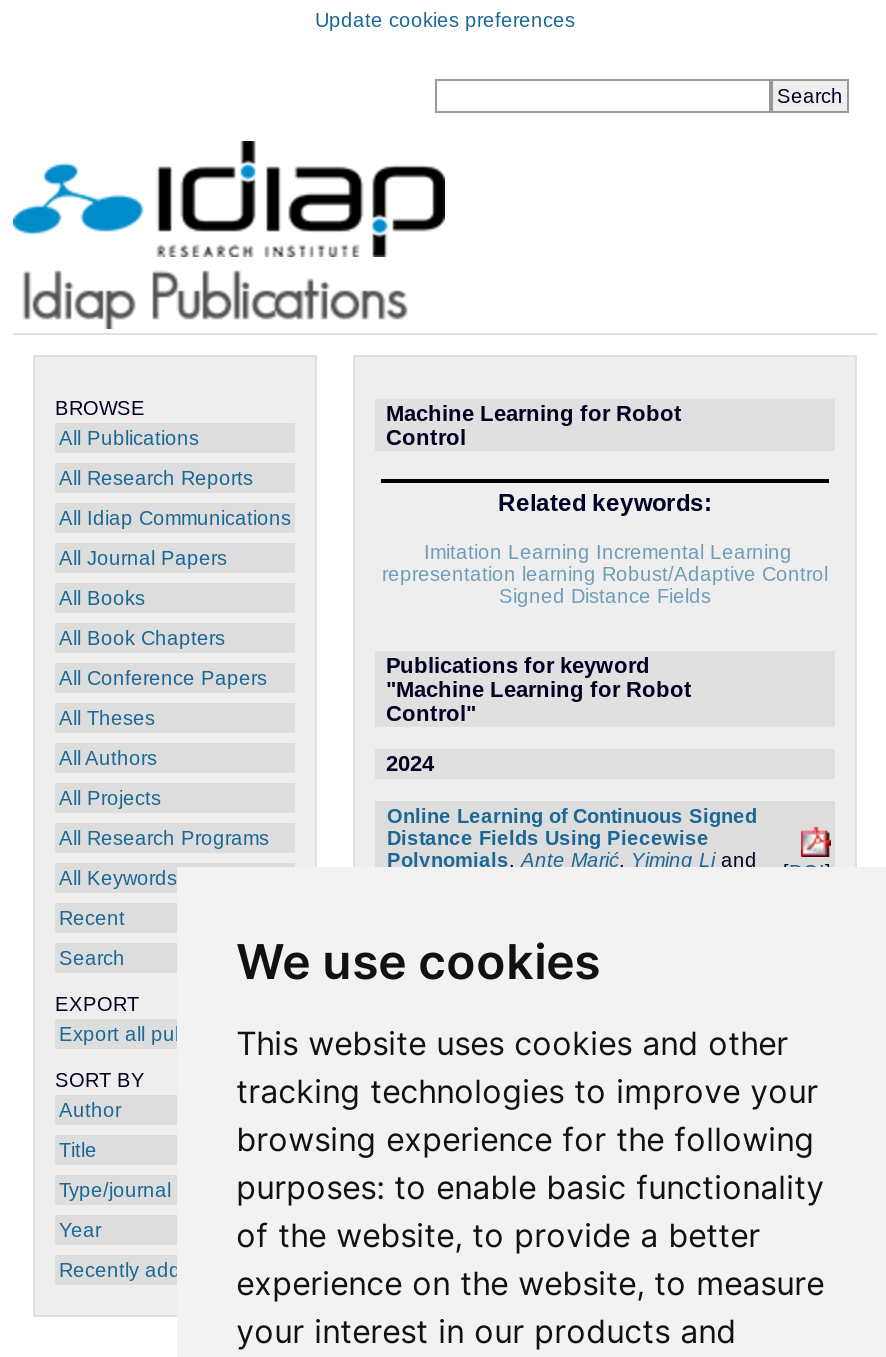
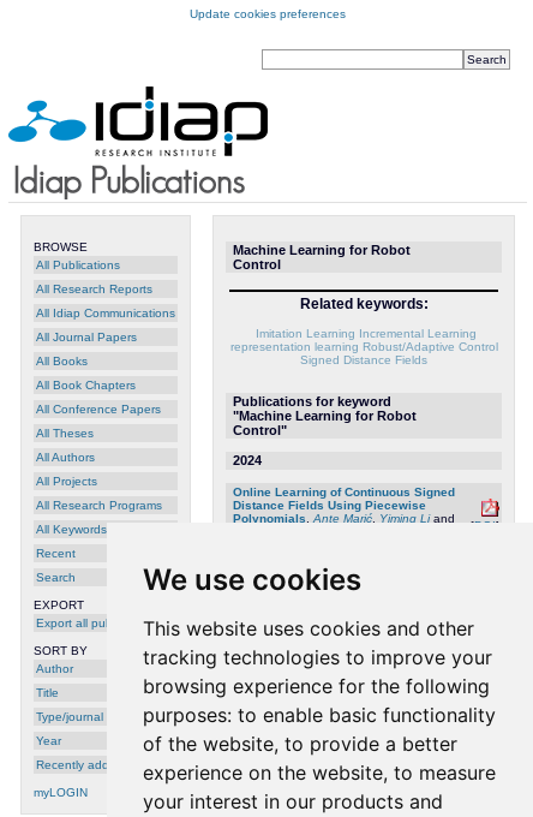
none -> [34,786,88,799] myLOGIN

